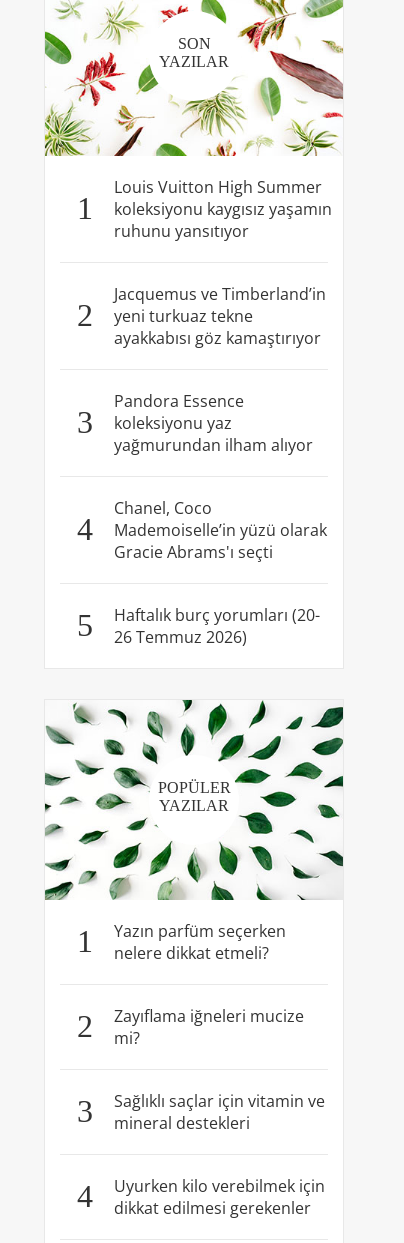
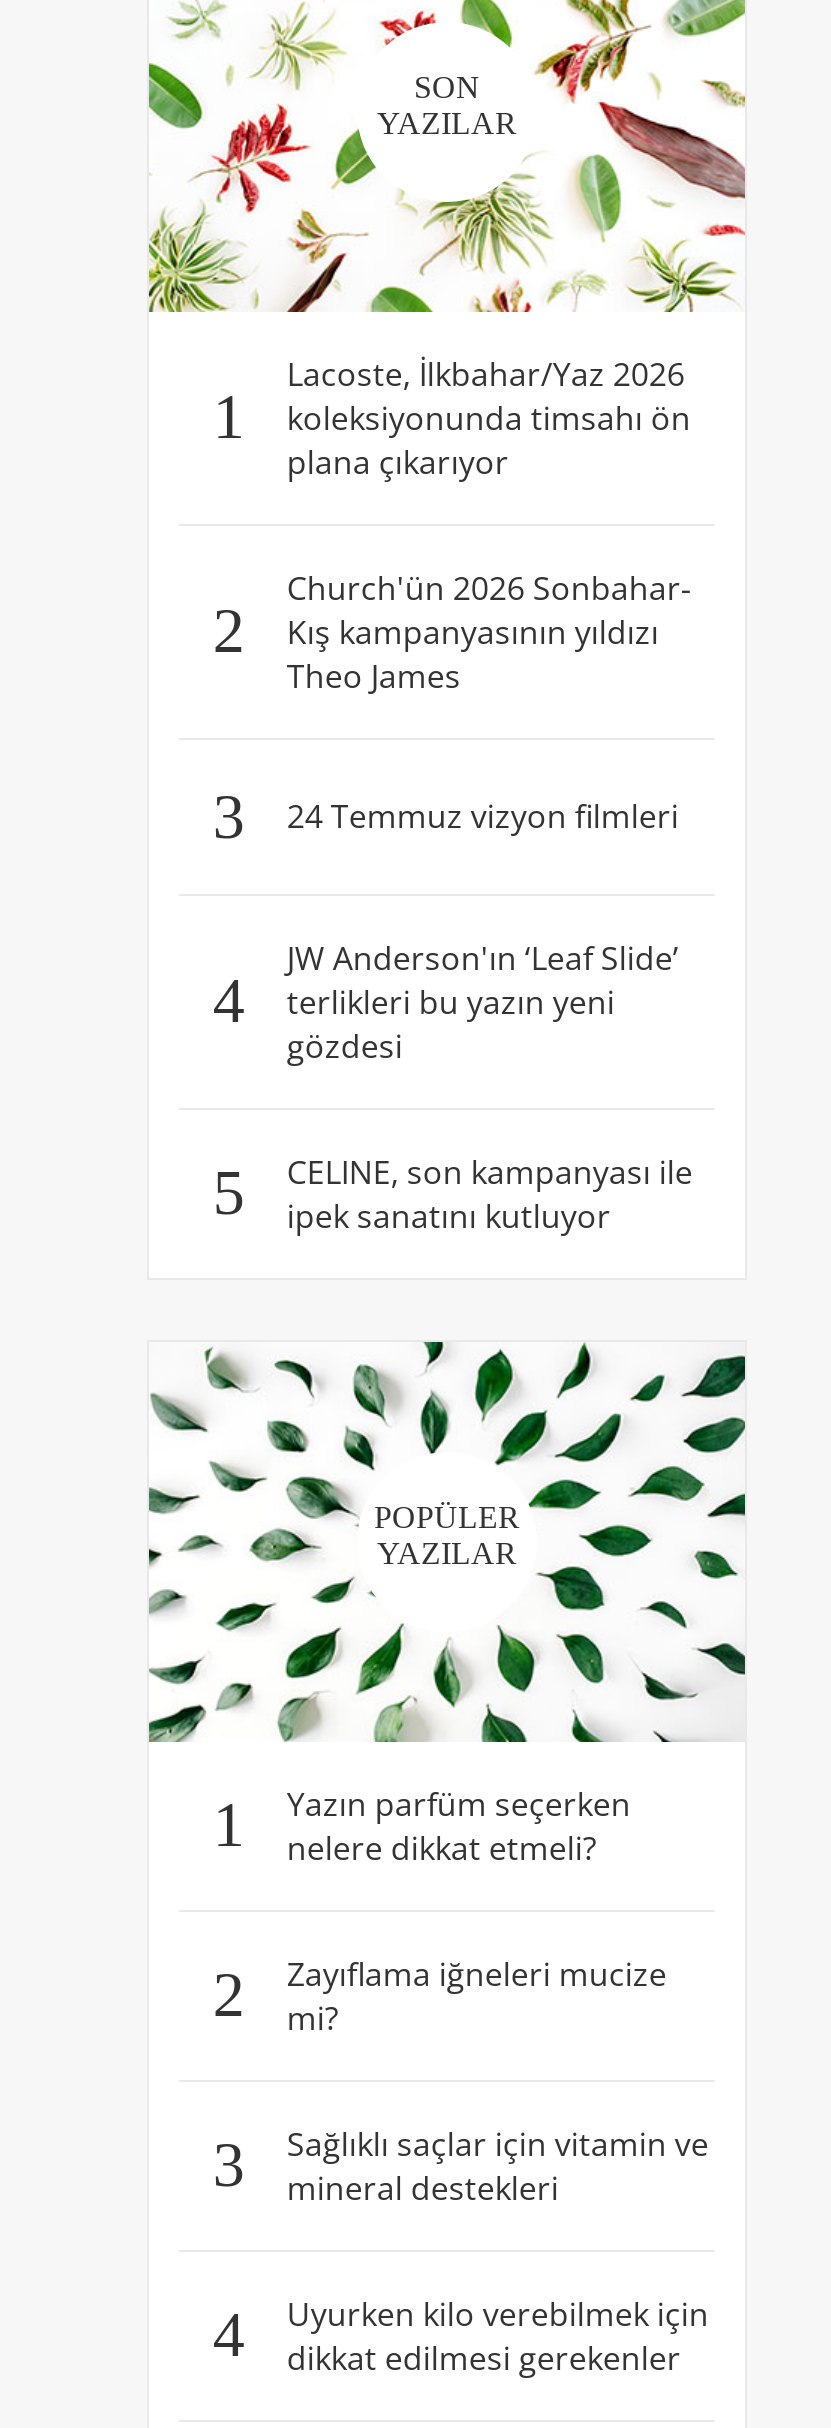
[114,176,332,242] Louis Vuitton High Summer | koleksiyonu kaygısız yaşamın | ruhunu yansıtıyor -> [287,351,691,483] Lacoste, İlkbahar/Yaz 2026 | koleksiyonunda timsahı ön | plana çıkarıyor
[114,283,326,349] Jacquemus ve Timberland’in | yeni turkuaz tekne | ayakkabısı göz kamaştırıyor -> [287,565,691,697] Church'ün 2026 Sonbahar- | Kış kampanyasının yıldızı | Theo James
[114,390,313,456] Pandora Essence | koleksiyonu yaz | yağmurundan ilham alıyor -> [287,794,679,838] 24 Temmuz vizyon filmleri
[114,497,327,563] Chanel, Coco | Mademoiselle’in yüzü olarak | Gracie Abrams'ı seçti -> [287,935,679,1067] JW Anderson'ın ‘Leaf Slide’ | terlikleri bu yazın yeni | gözdesi
[114,604,320,648] Haftalık burç yorumları (20- | 26 Temmuz 2026) -> [287,1149,693,1237] CELINE, son kampanyası ile | ipek sanatını kutluyor

